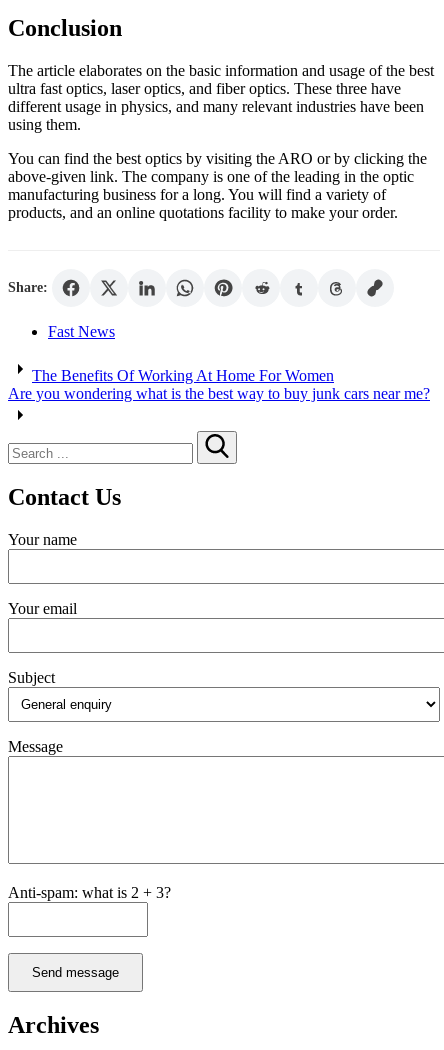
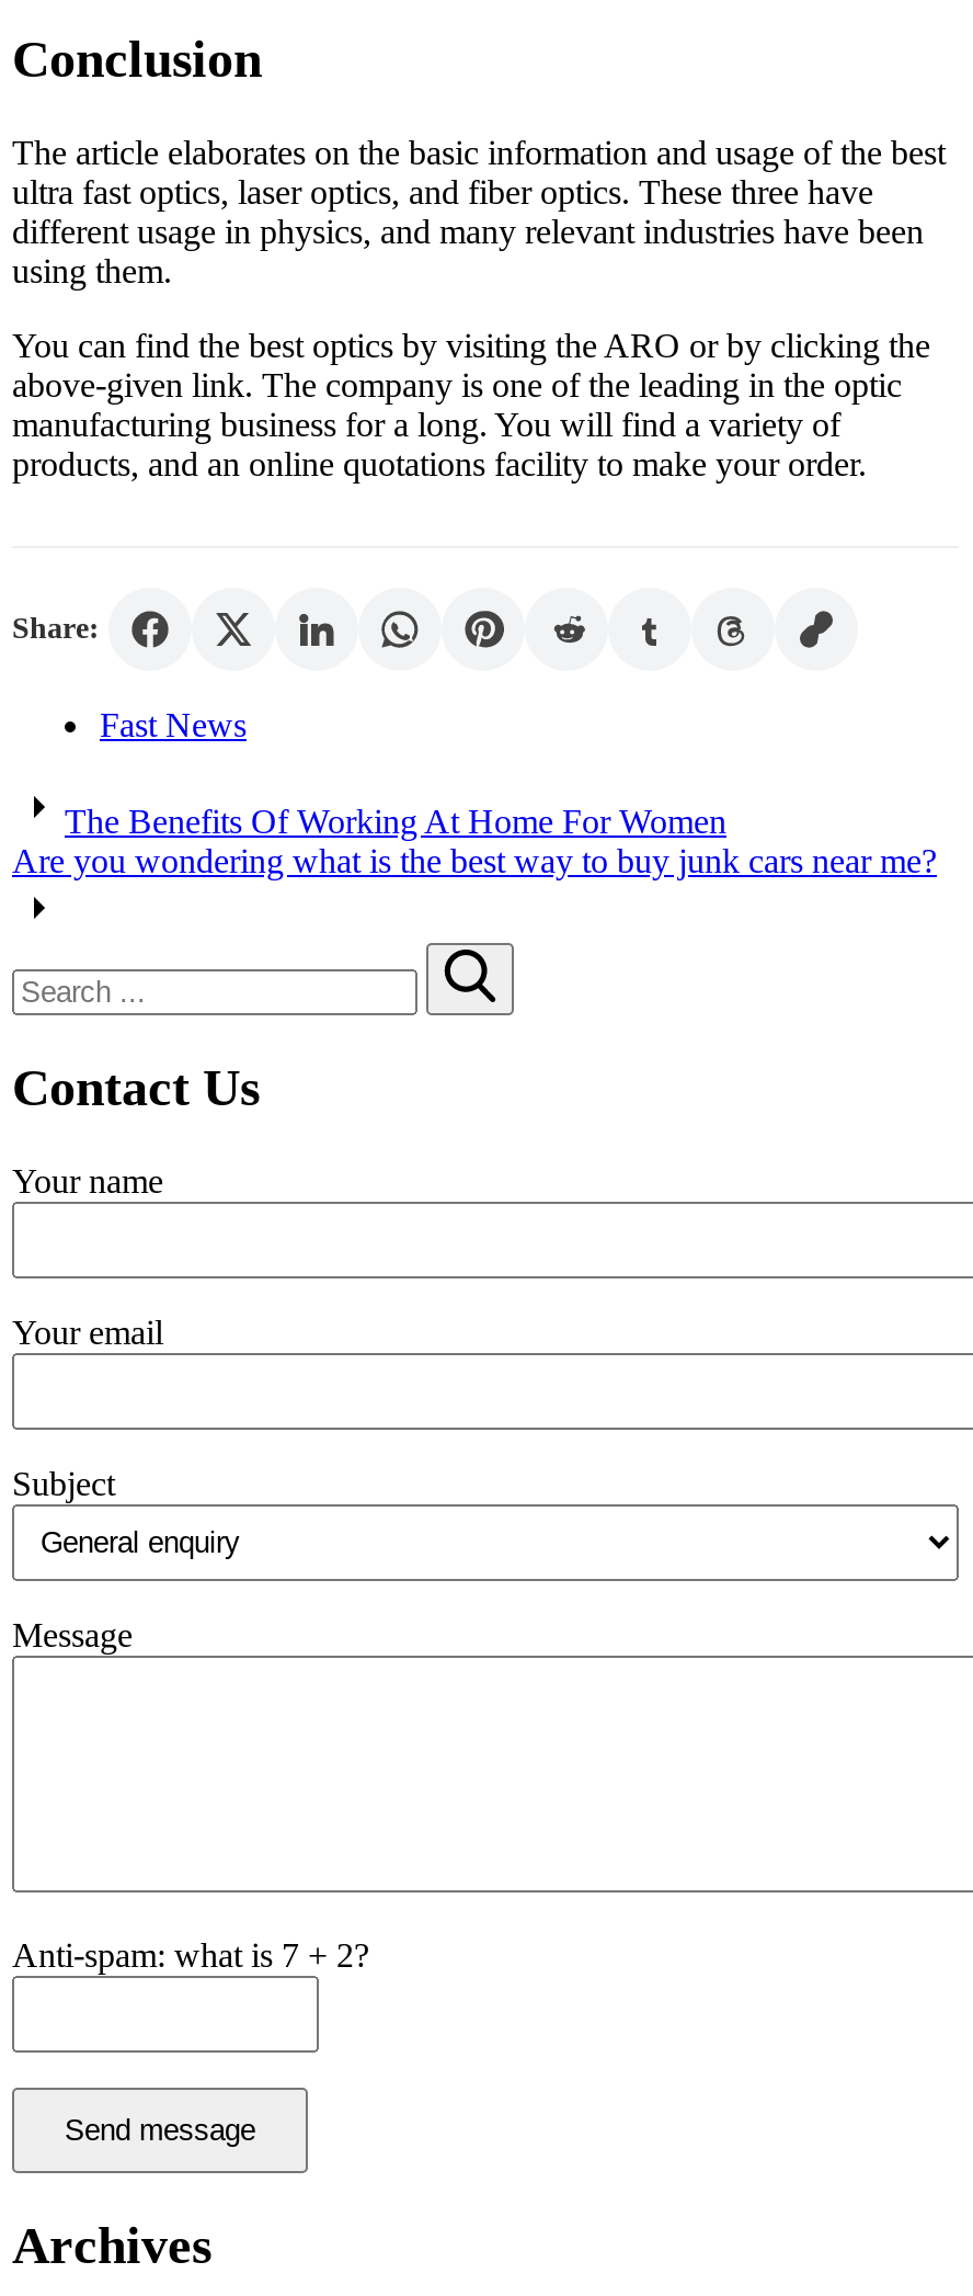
[8,884,171,901] Anti-spam: what is 2 + 3? -> [12,1936,369,1973] Anti-spam: what is 7 + 2?

